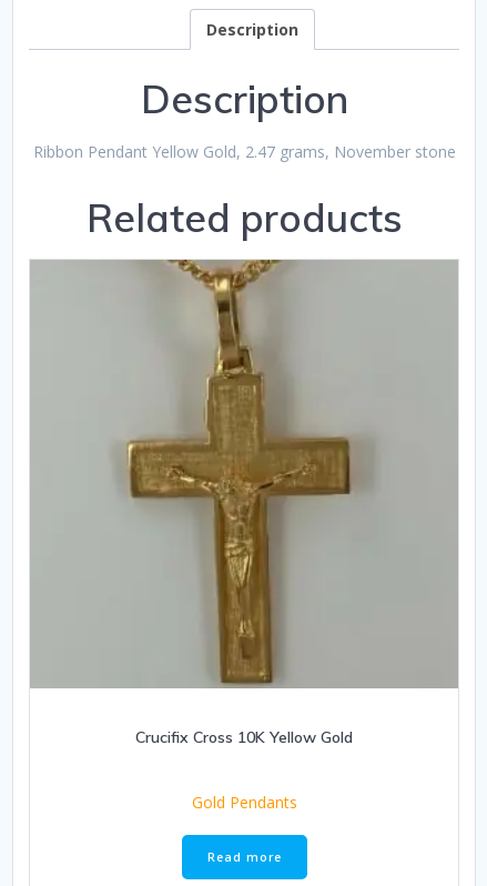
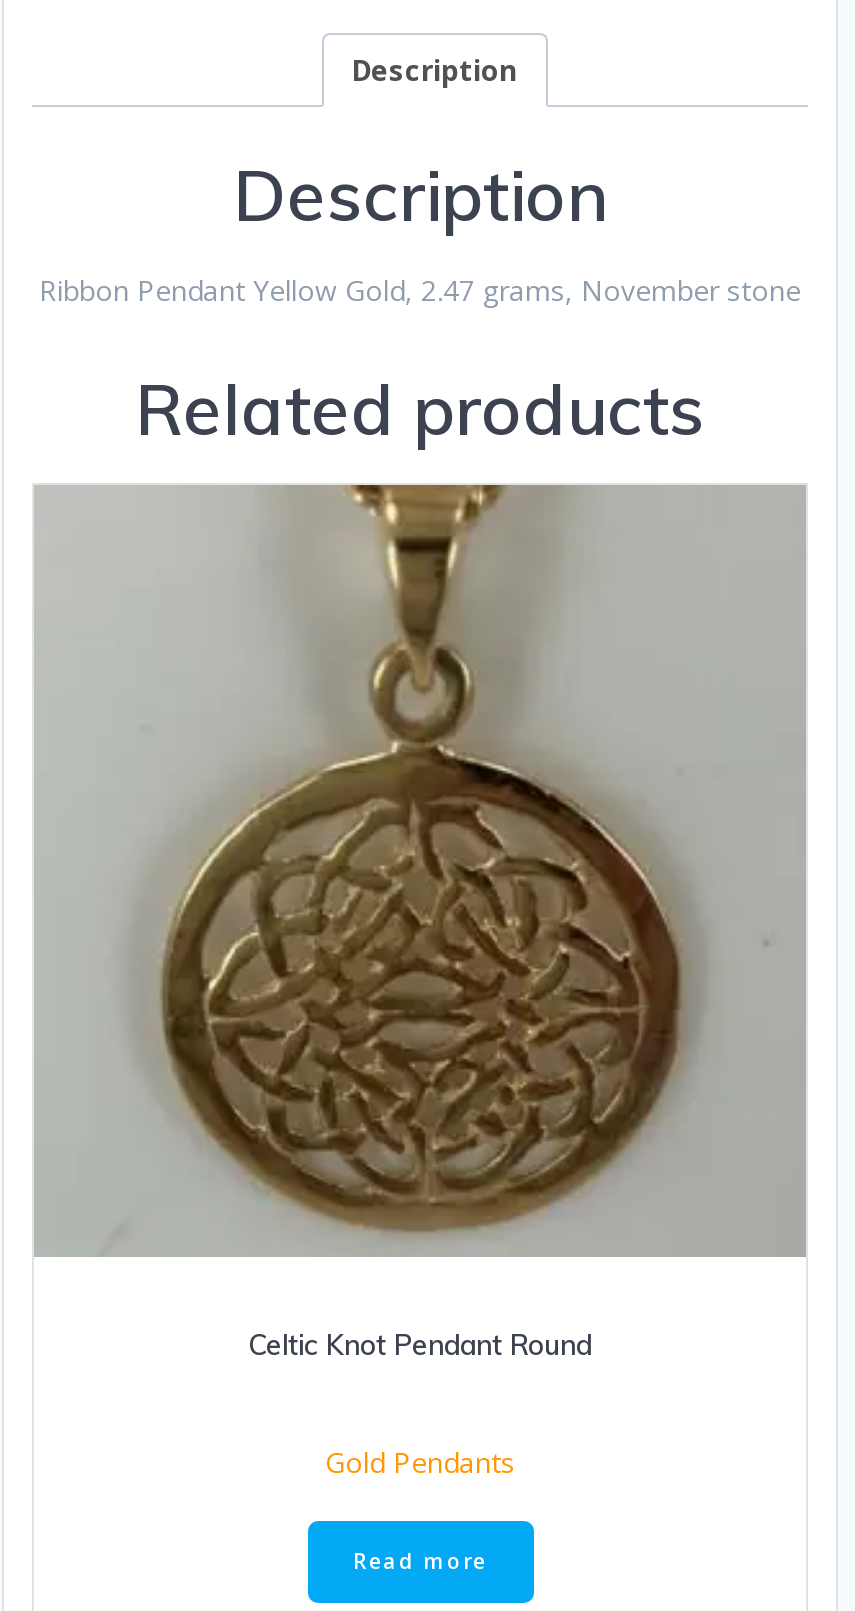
[89,259,400,748] [image] | Crucifix Cross 10K Yellow Gold -> [142,485,700,1364] [image] | Celtic Knot Pendant Round

